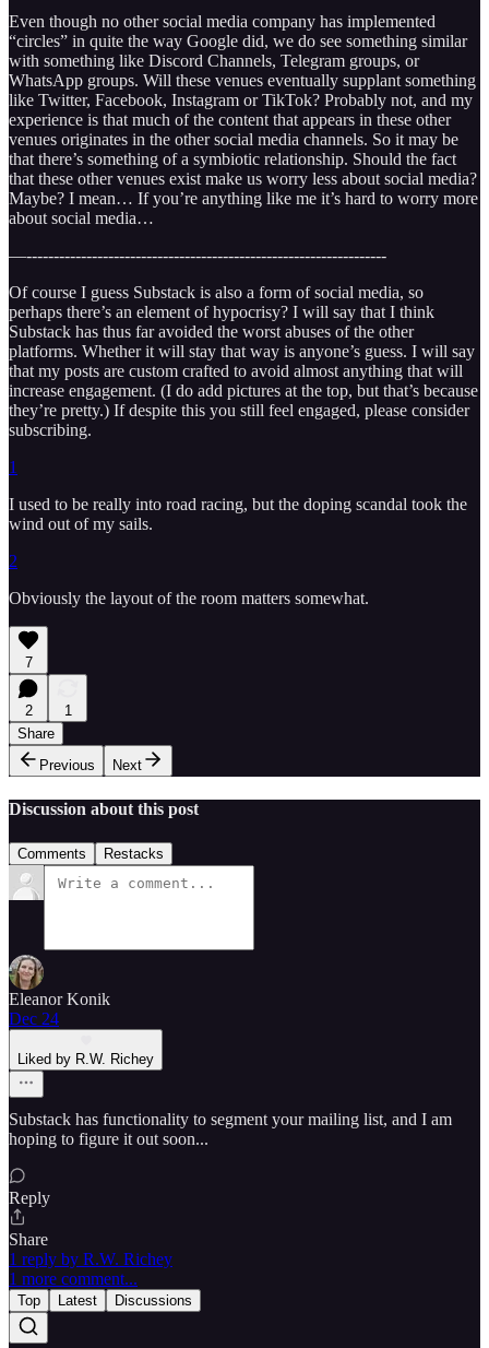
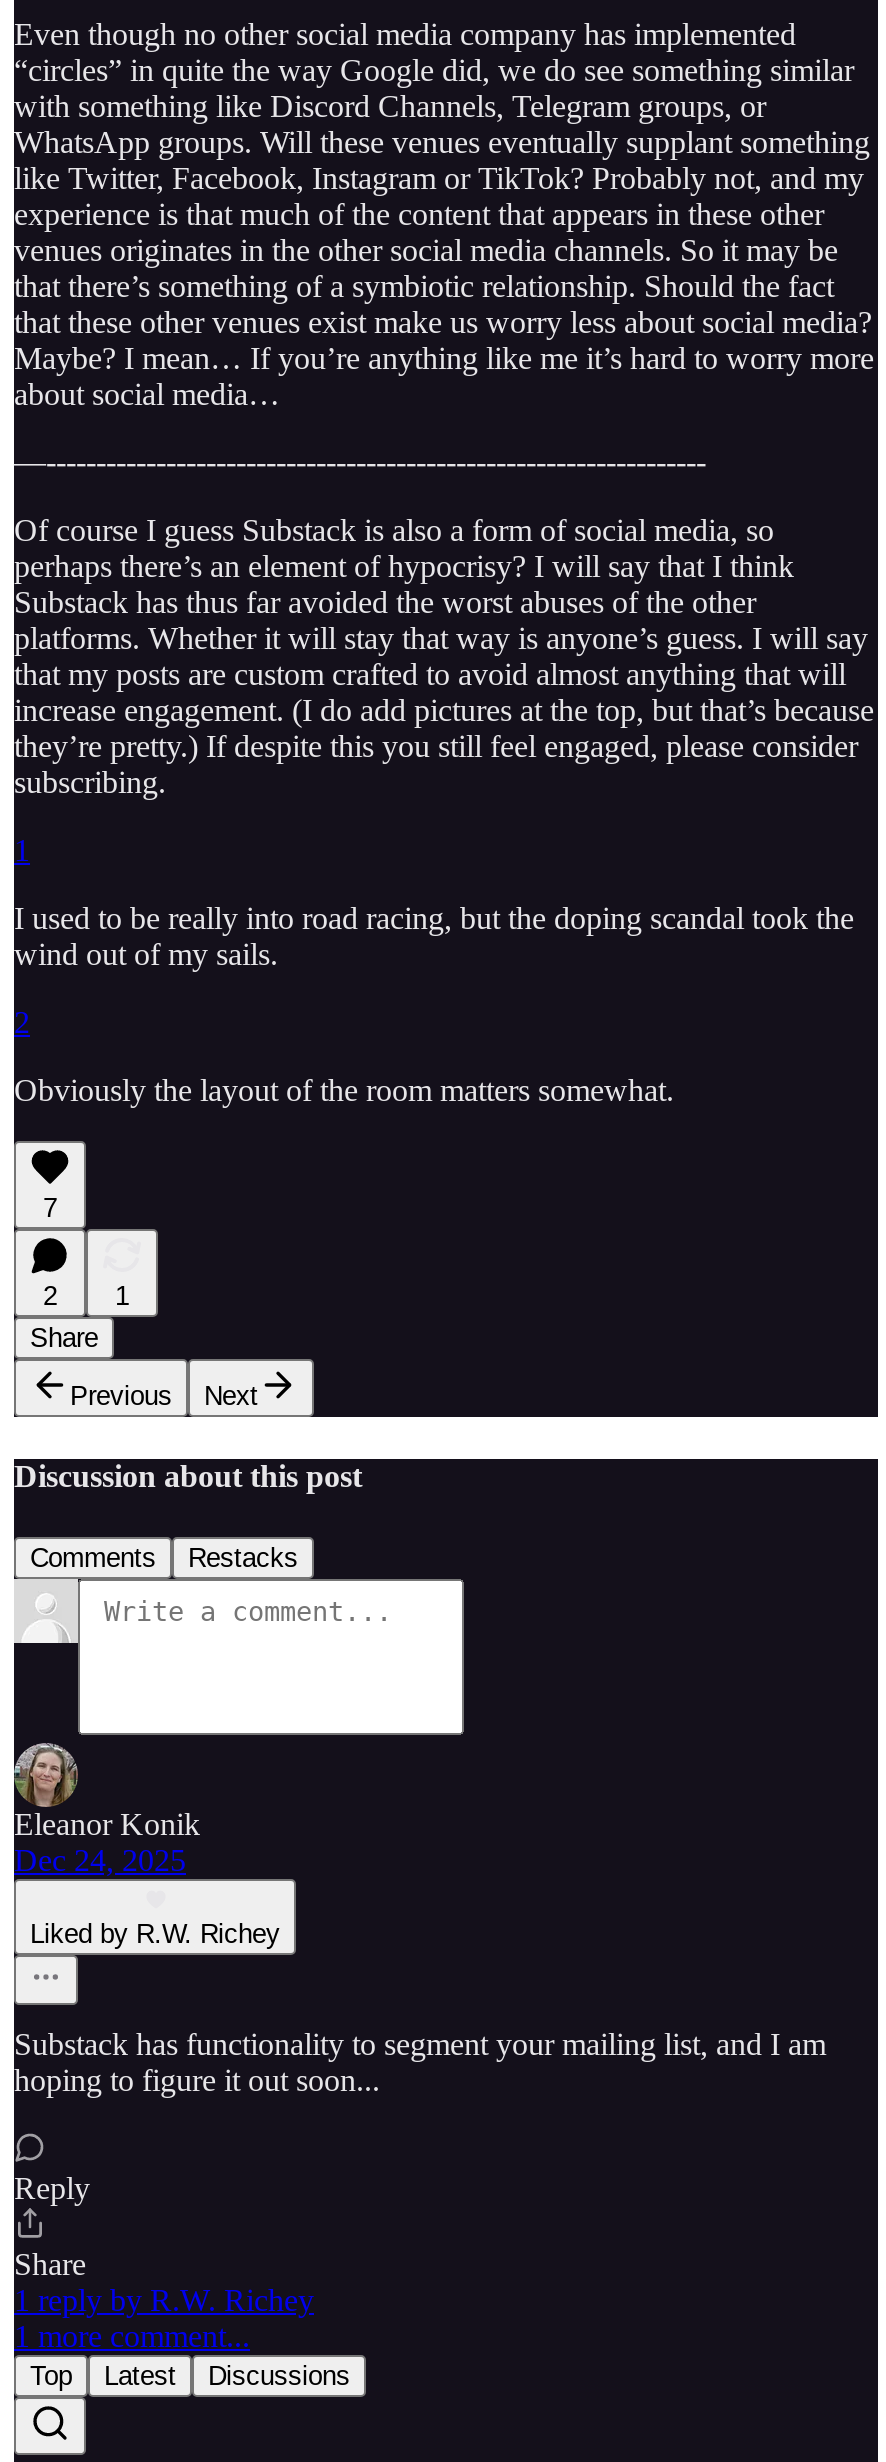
[9,1009,59,1028] Dec 24 -> [14,1843,186,1877] Dec 24, 2025

